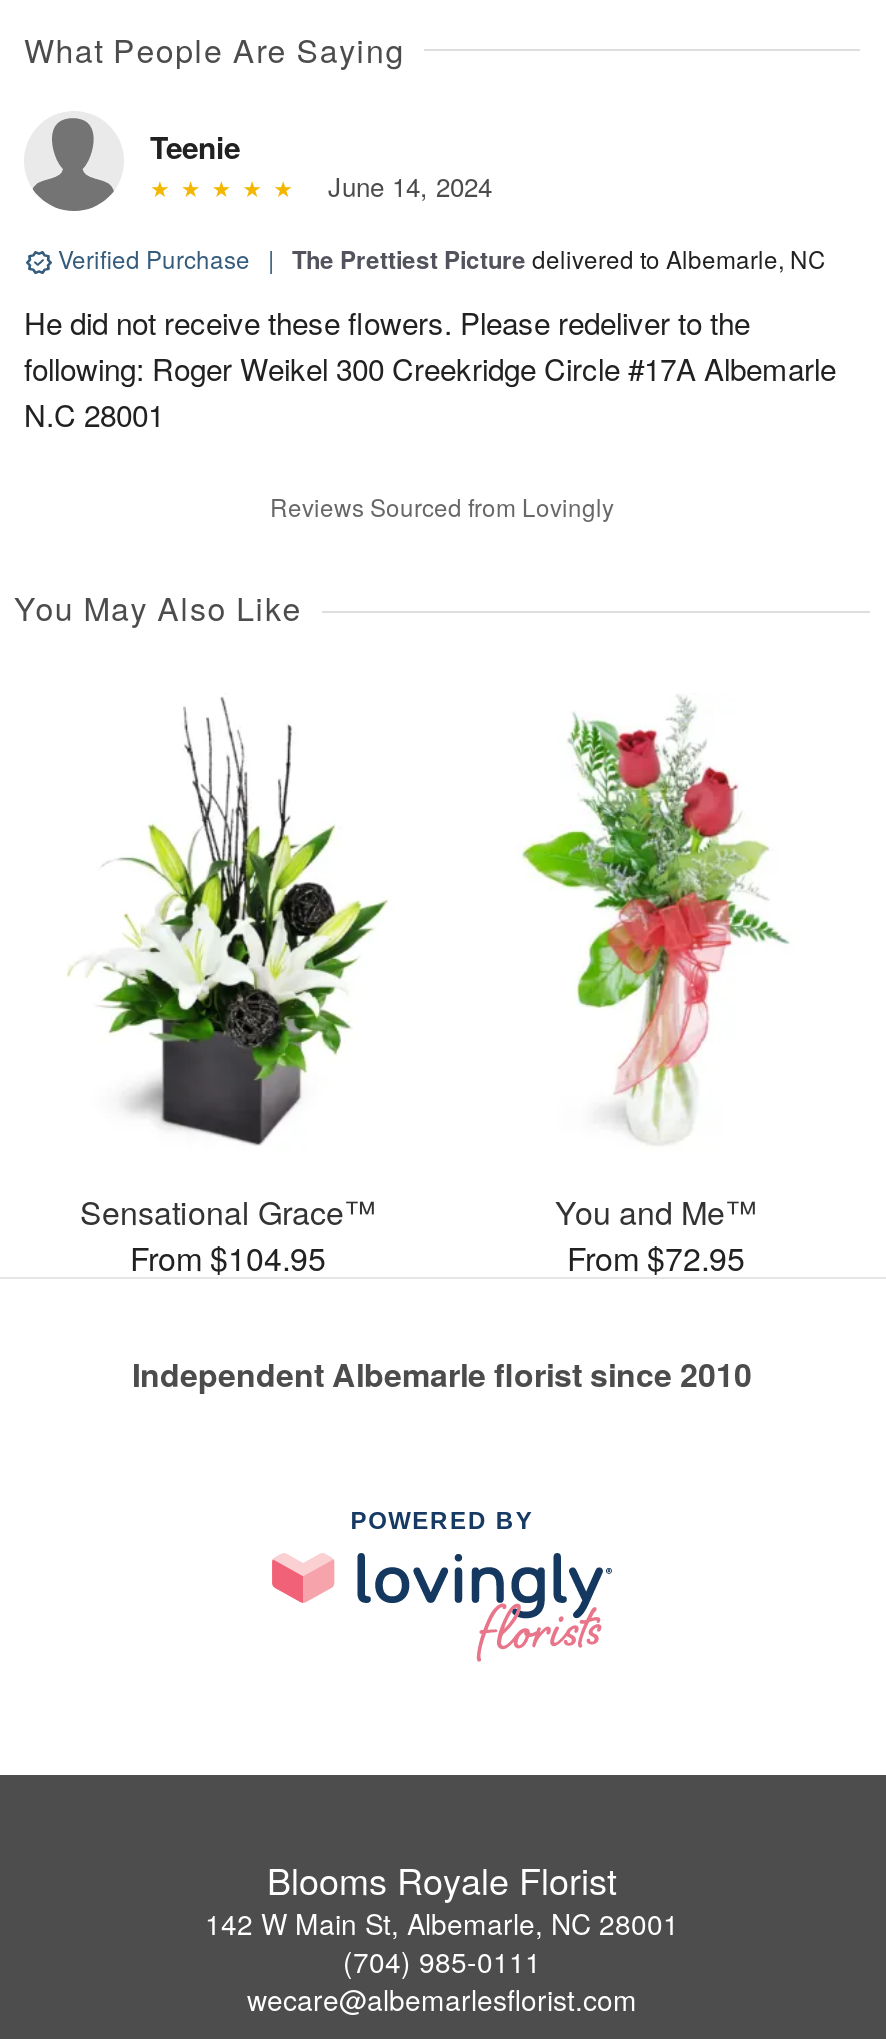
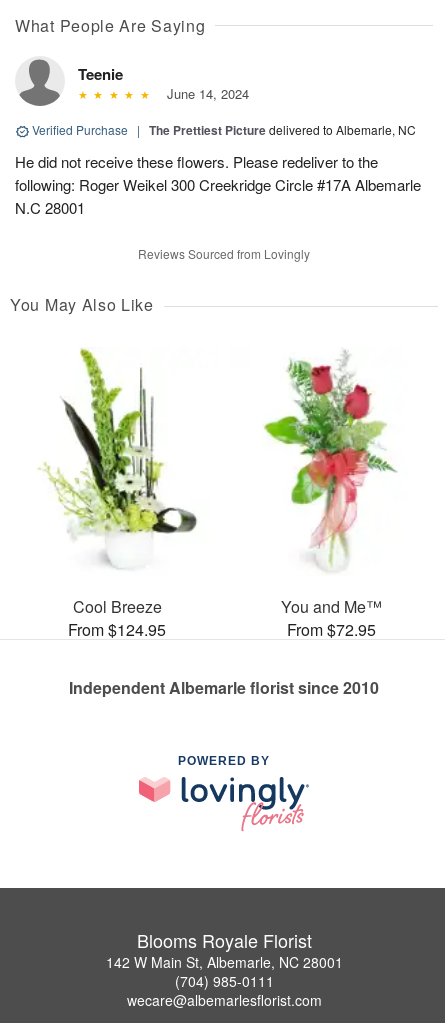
[68,697,388,1281] [image] | Sensational Grace™ | From $104.95 -> [38,348,198,641] [image] | Cool Breeze | From $124.95

